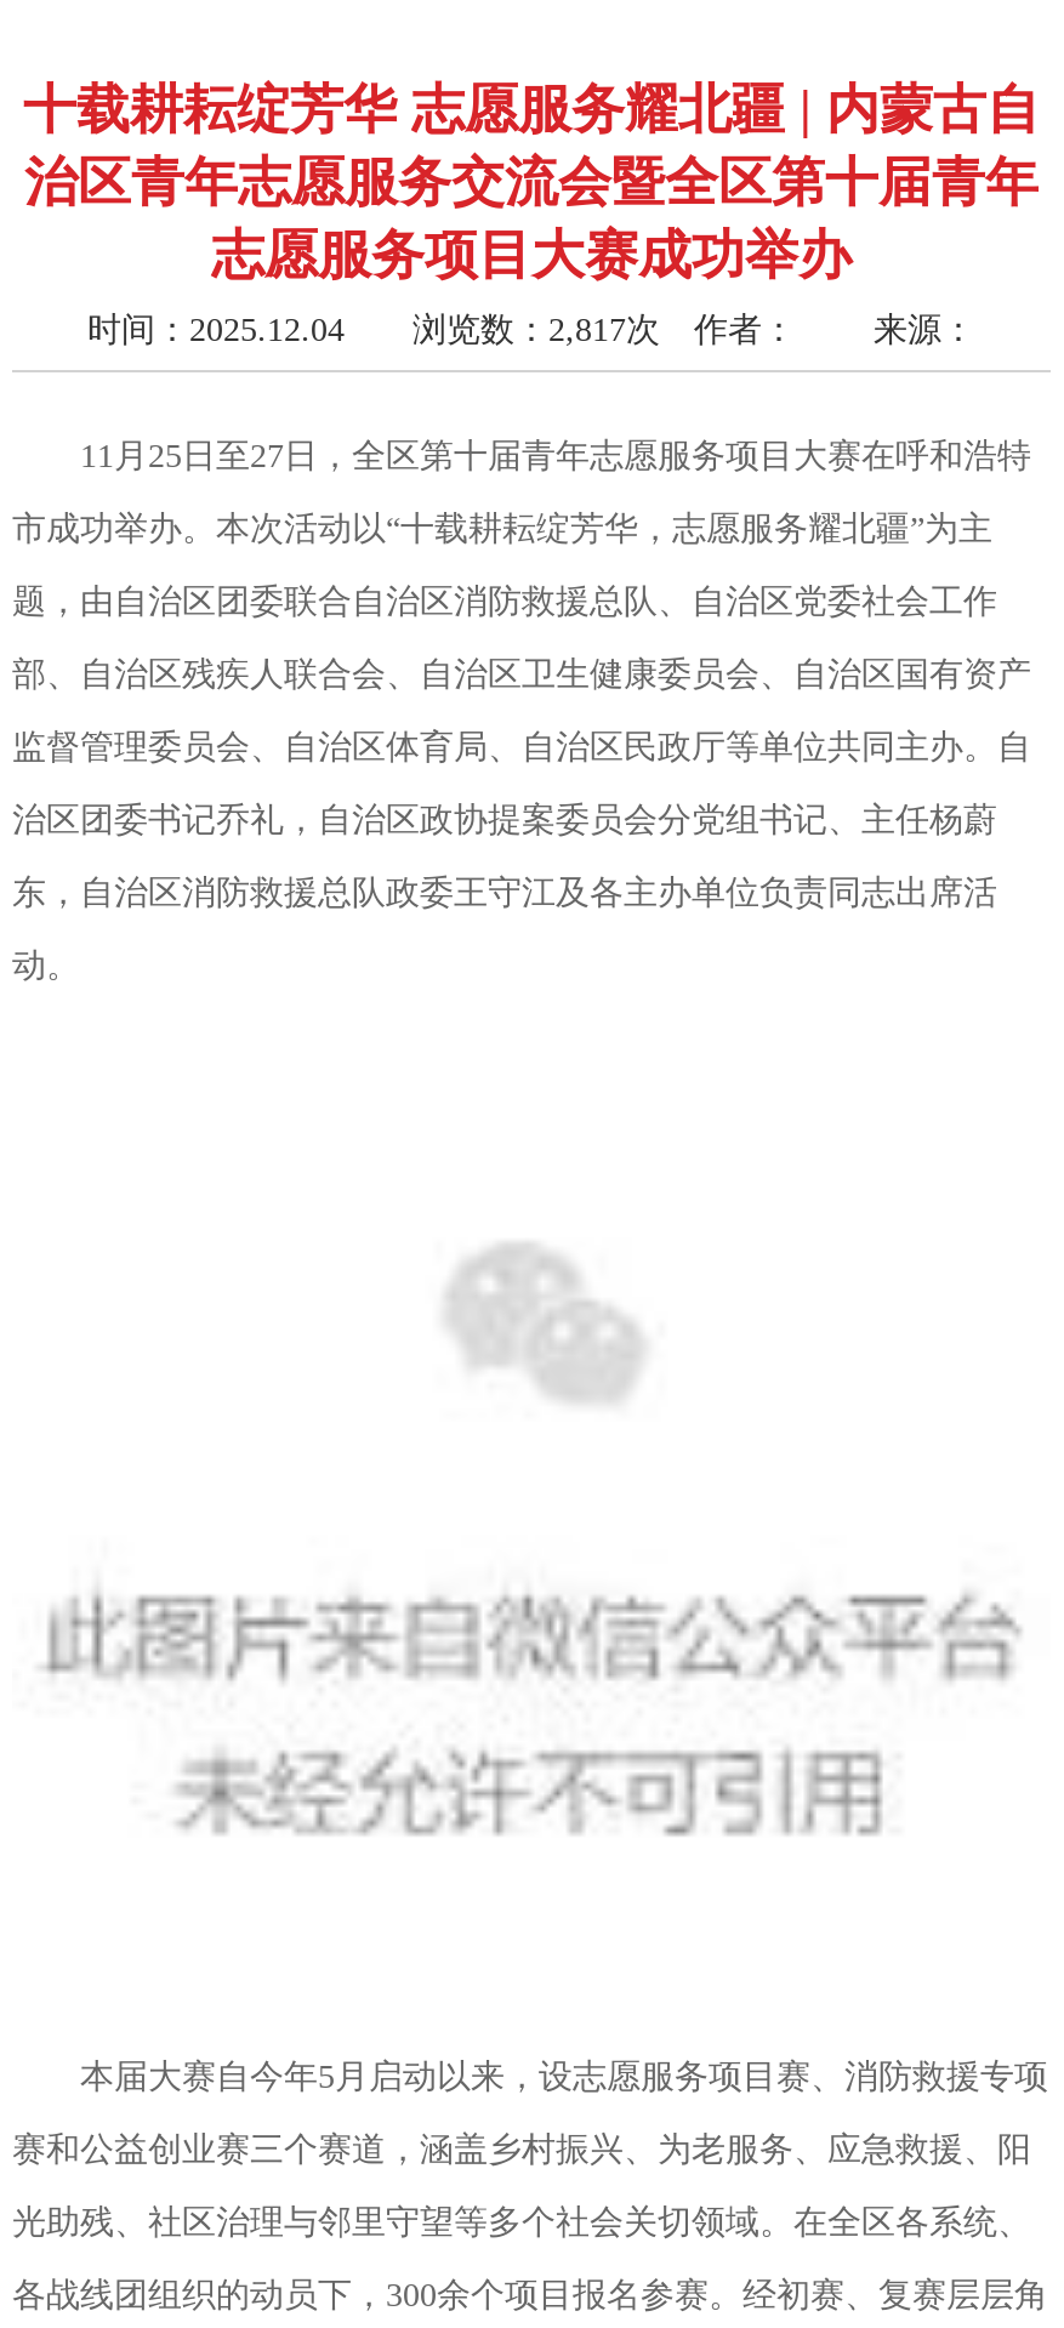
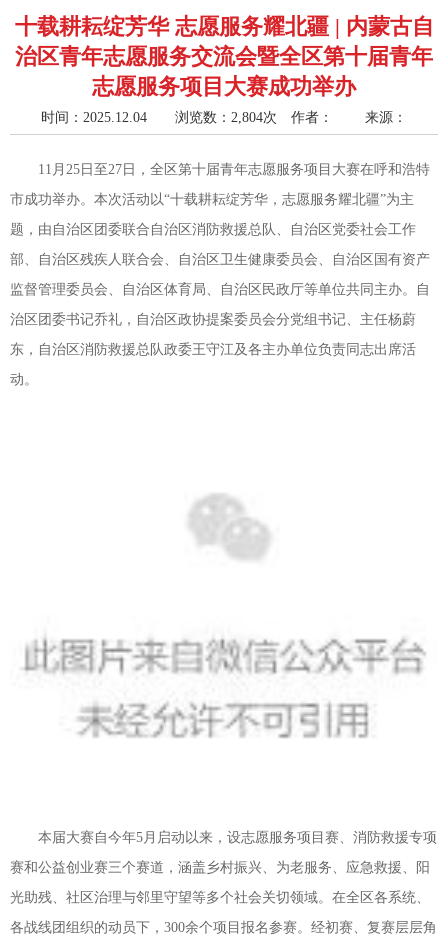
[87,311,975,347] 时间：2025.12.04 浏览数：2,817次作者： 来源： -> [41,110,407,125] 时间：2025.12.04 浏览数：2,804次作者： 来源：

